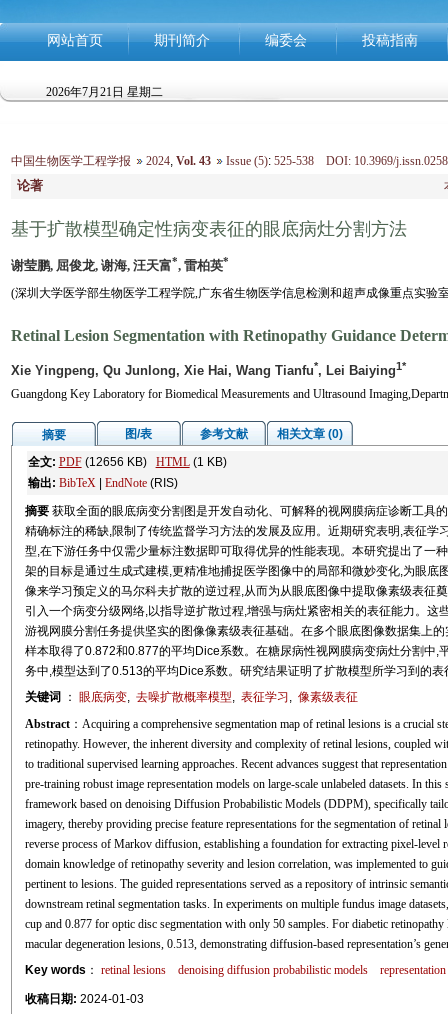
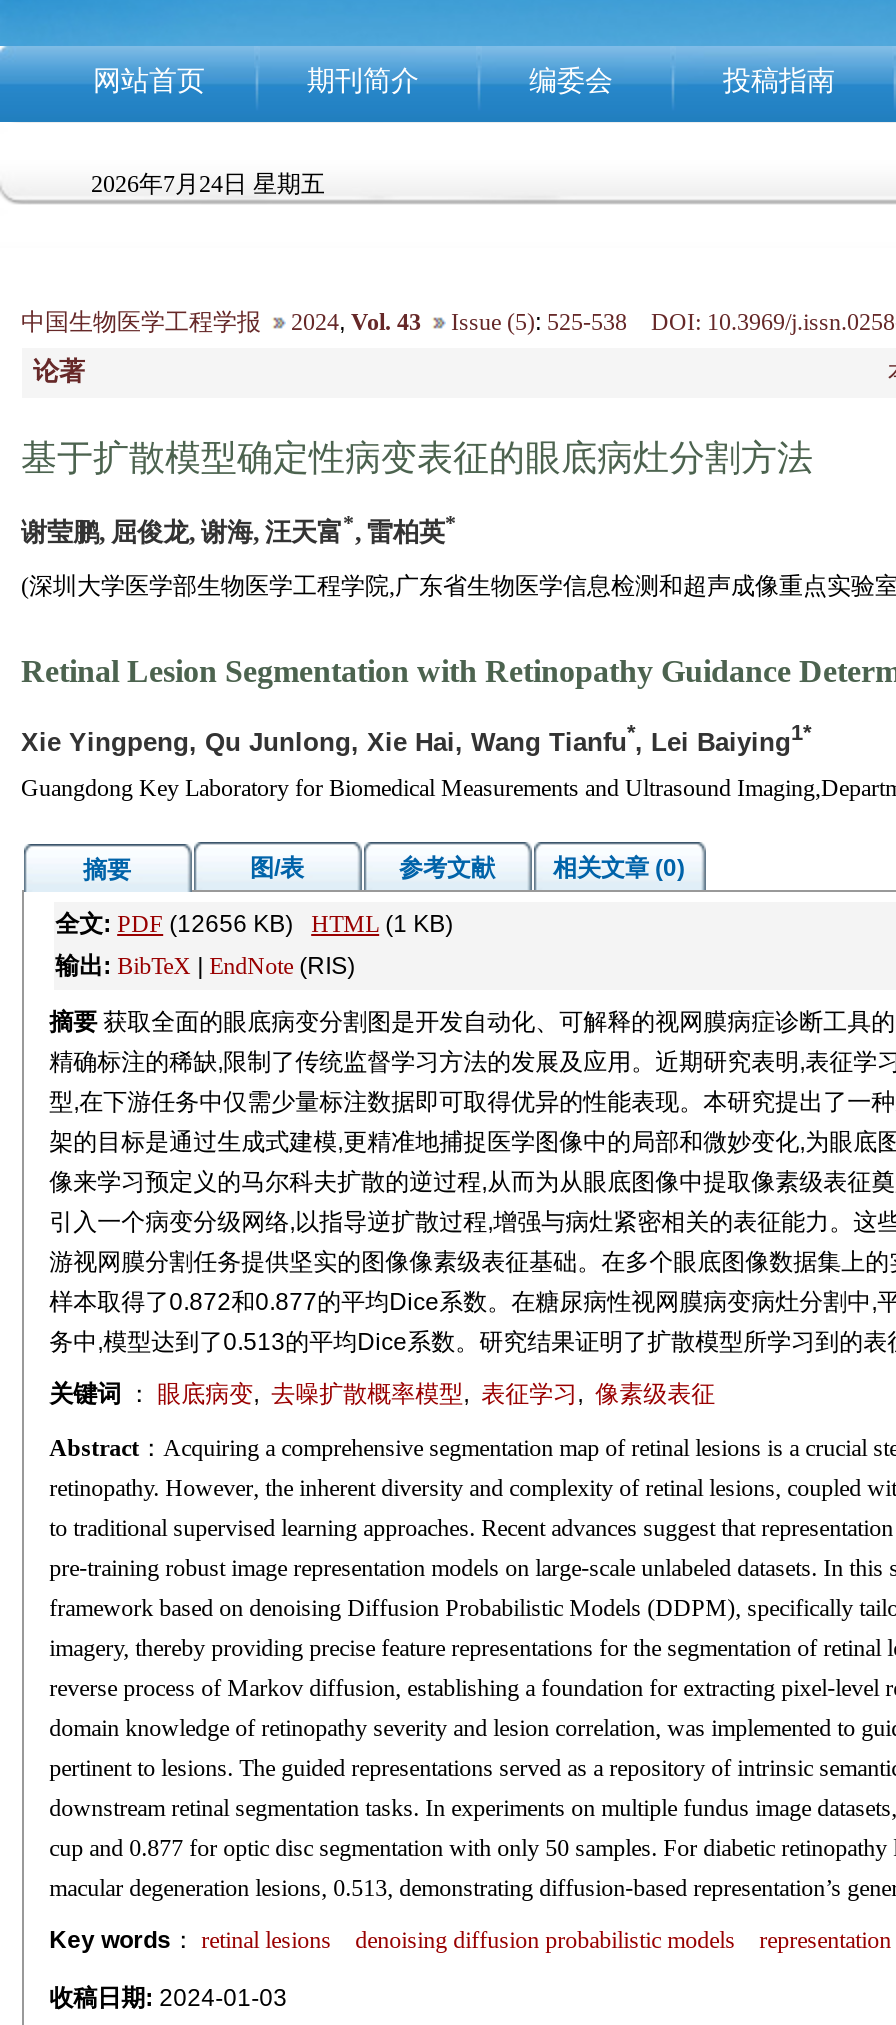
[45,85,162,99] 2026年7月21日 星期二 -> [91,170,325,198] 2026年7月24日 星期五

